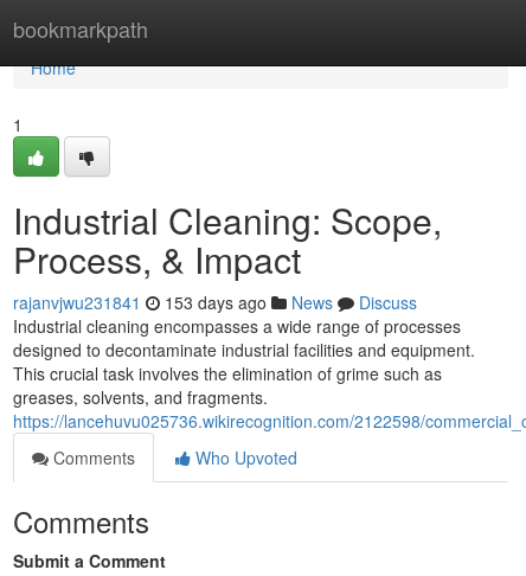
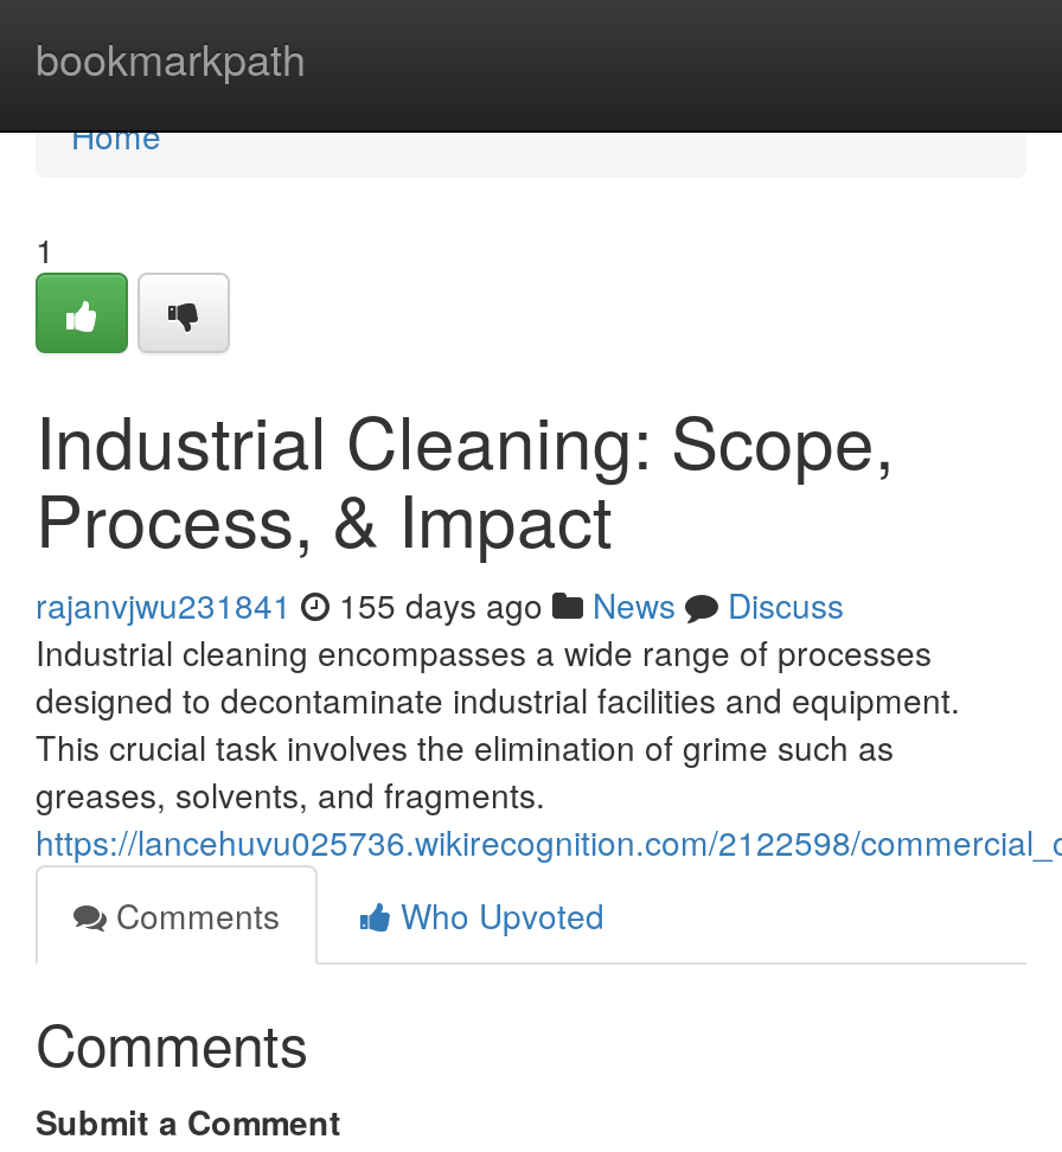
[13,290,417,314] rajanvjwu231841 153 days ago News Discuss -> [36,581,844,628] rajanvjwu231841 155 days ago News Discuss

